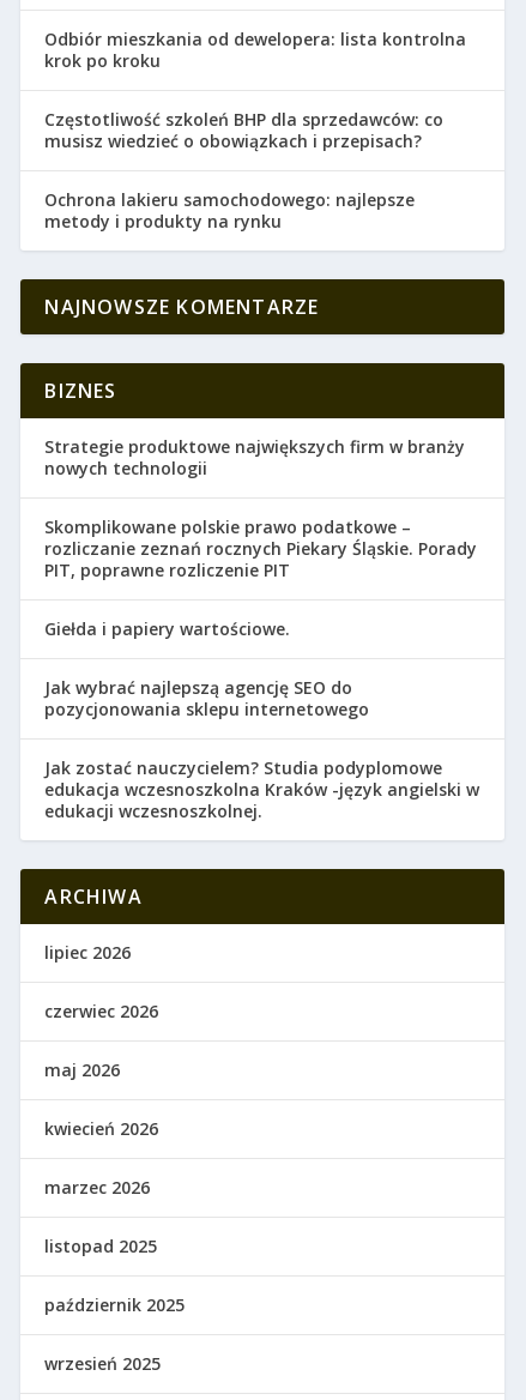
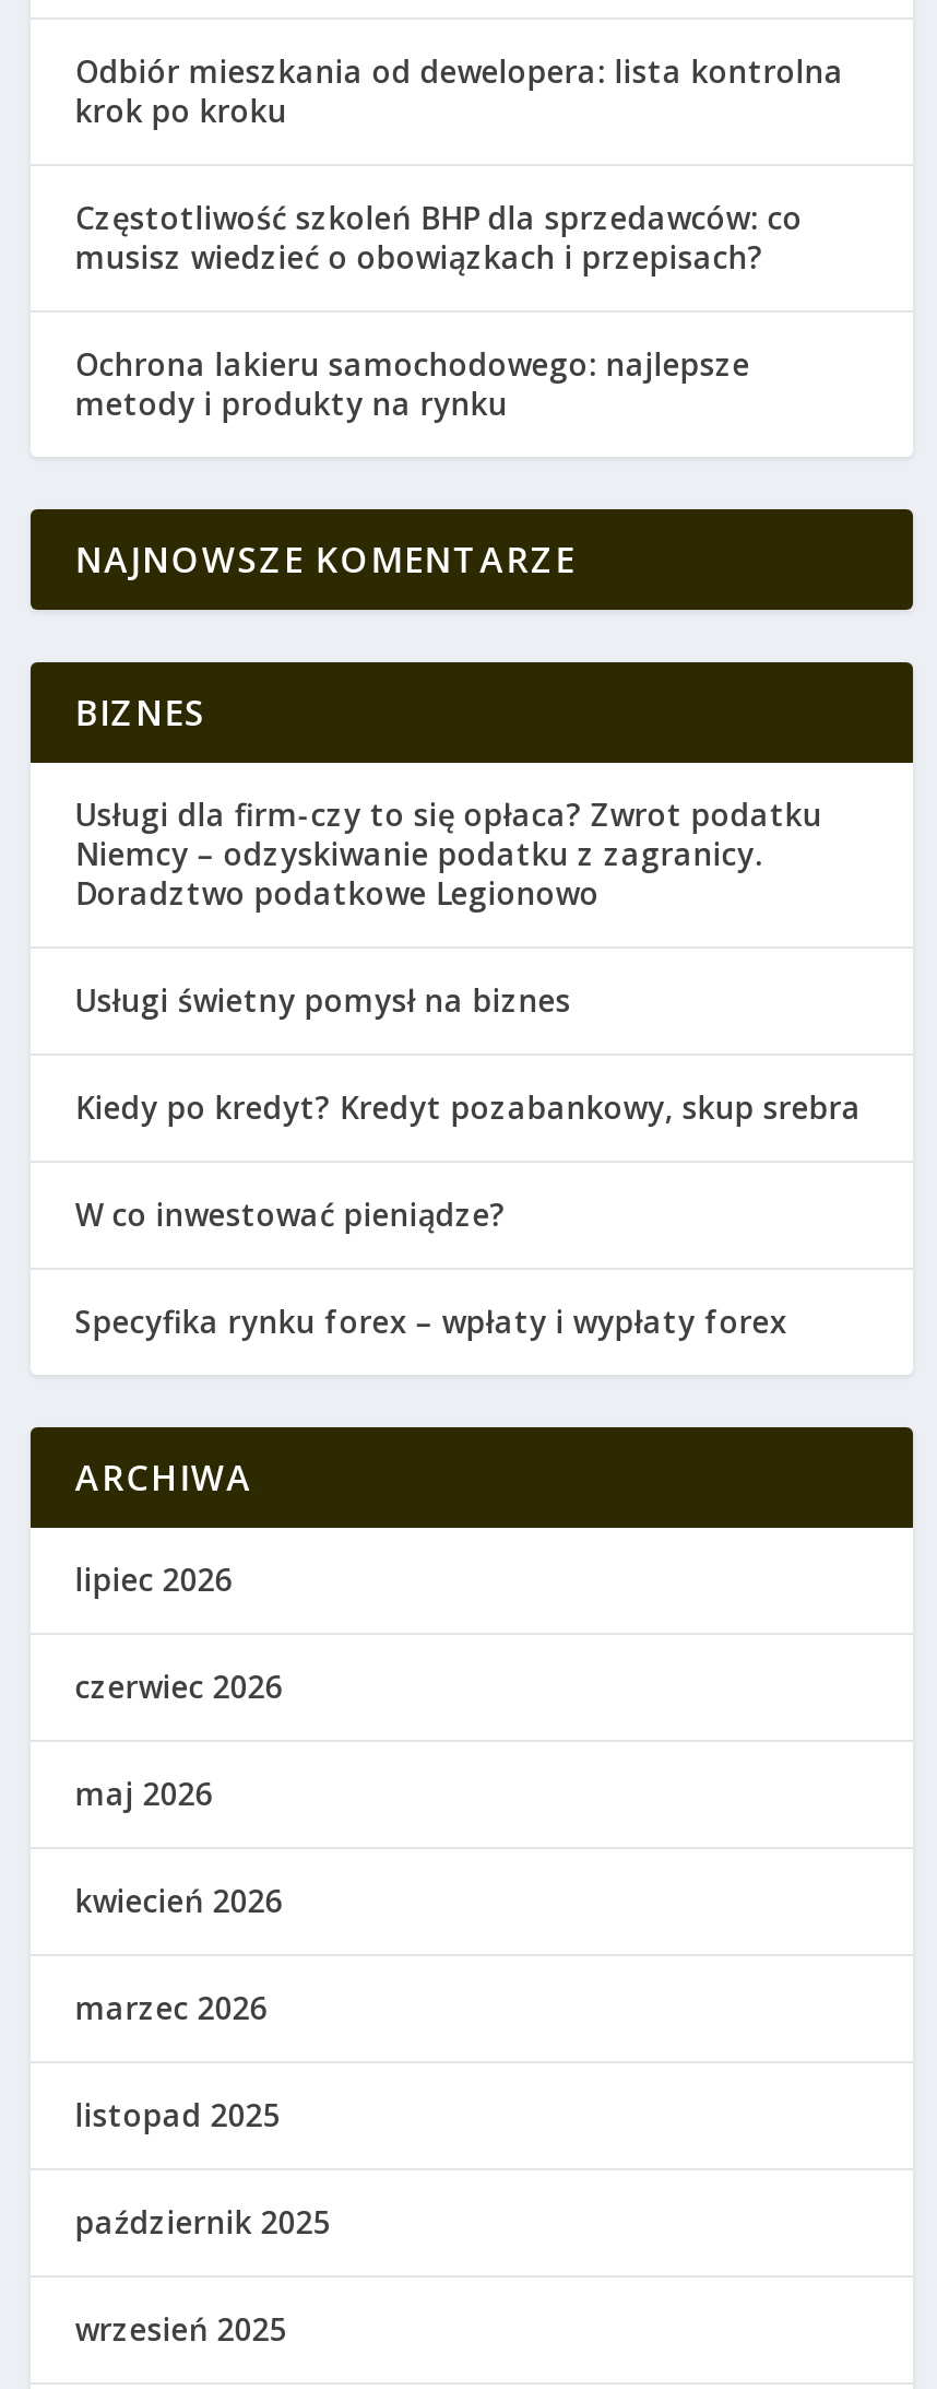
[45,435,465,479] Strategie produktowe największych firm w branży | nowych technologii -> [75,793,822,914] Usługi dla firm-czy to się opłaca? Zwrot podatku | Niemcy – odzyskiwanie podatku z zagranicy. | Doradztwo podatkowe Legionowo
[45,515,477,581] Skomplikowane polskie prawo podatkowe – | rozliczanie zeznań rocznych Piekary Śląskie. Porady | PIT, poprawne rozliczenie PIT -> [75,979,571,1021] Usługi świetny pomysł na biznes
[45,617,290,640] Giełda i papiery wartościowe. -> [75,1086,861,1128] Kiedy po kredyt? Kredyt pozabankowy, skup srebra
[45,676,370,720] Jak wybrać najlepszą agencję SEO do | pozycjonowania sklepu internetowego -> [75,1193,505,1235] W co inwestować pieniądze?
[45,756,480,822] Jak zostać nauczycielem? Studia podyplomowe | edukacja wczesnoszkolna Kraków -język angielski w | edukacji wczesnoszkolnej. -> [75,1301,787,1342] Specyfika rynku forex – wpłaty i wypłaty forex

